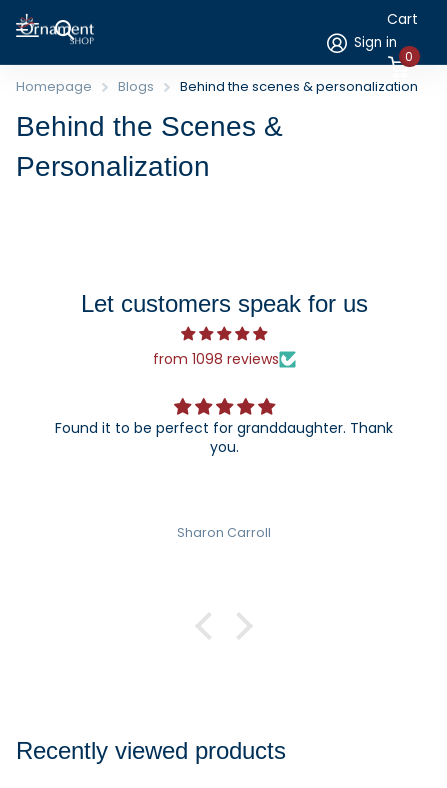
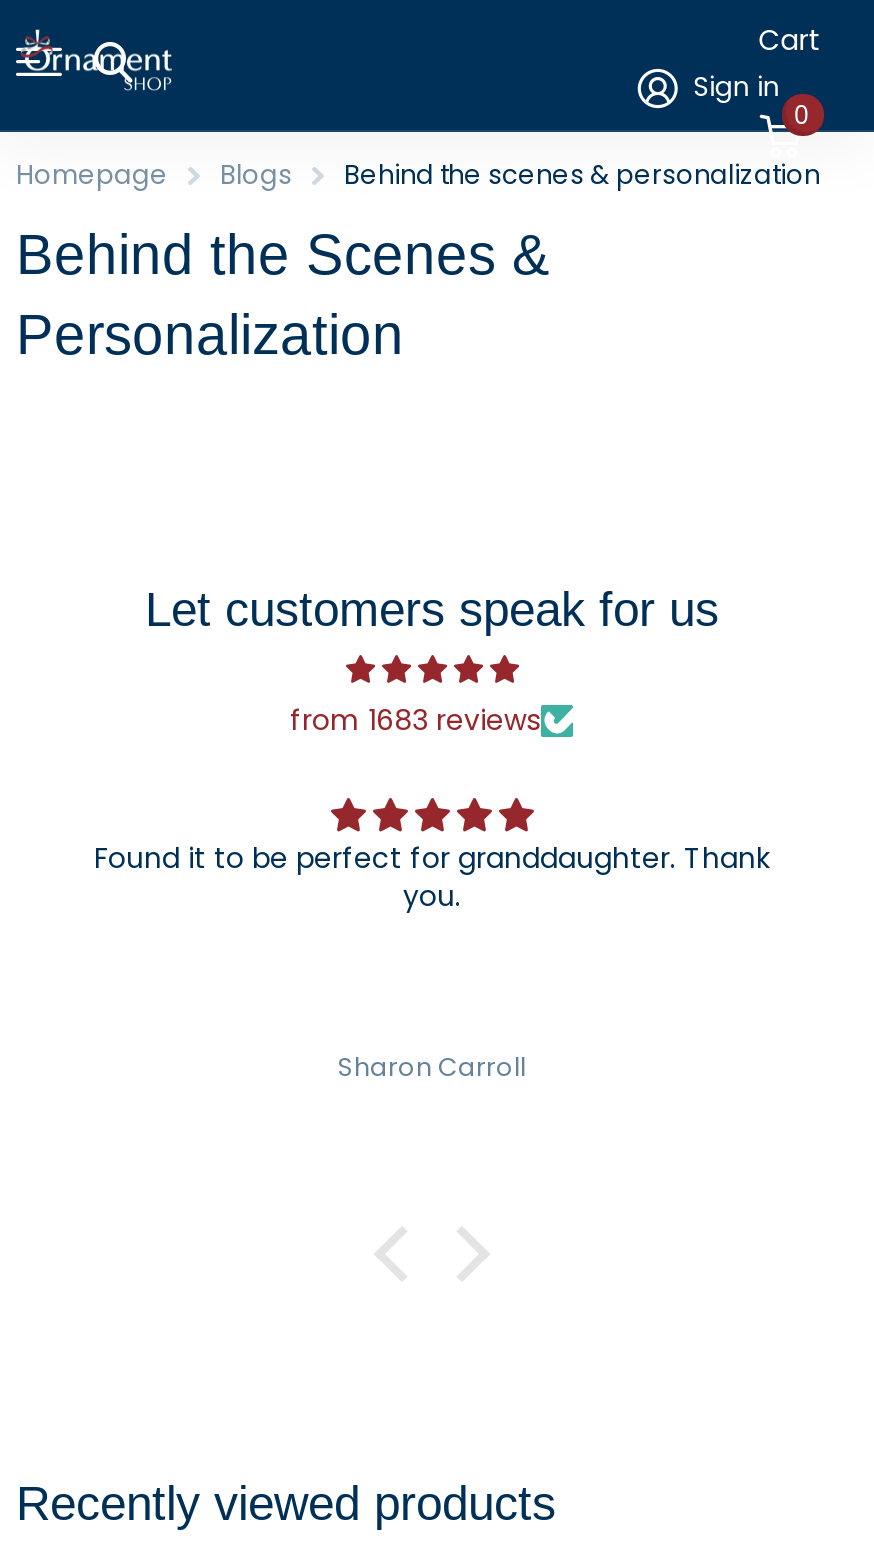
[152,349,278,369] from 1098 reviews -> [290,700,540,740] from 1683 reviews

